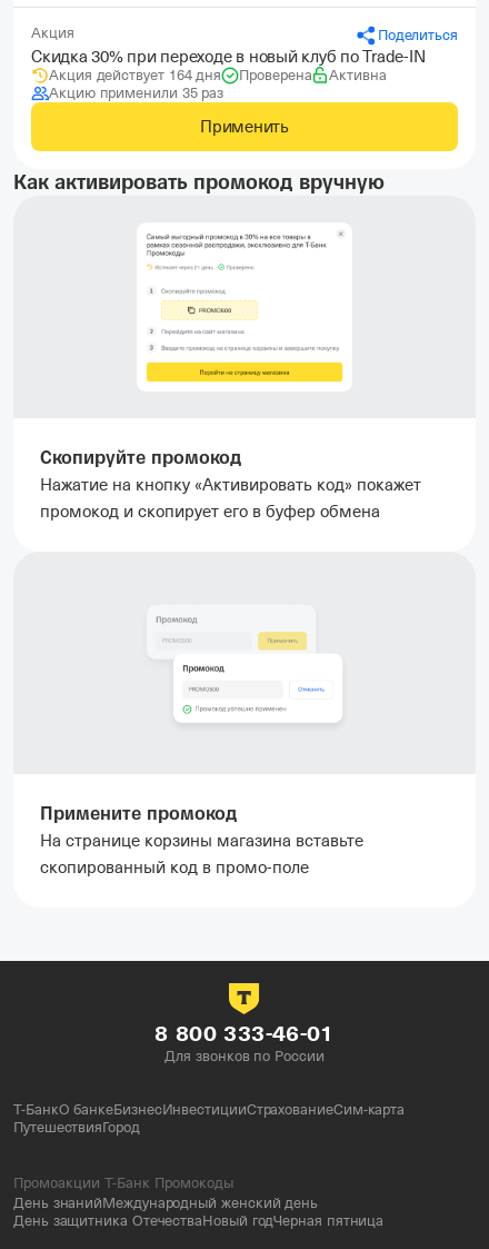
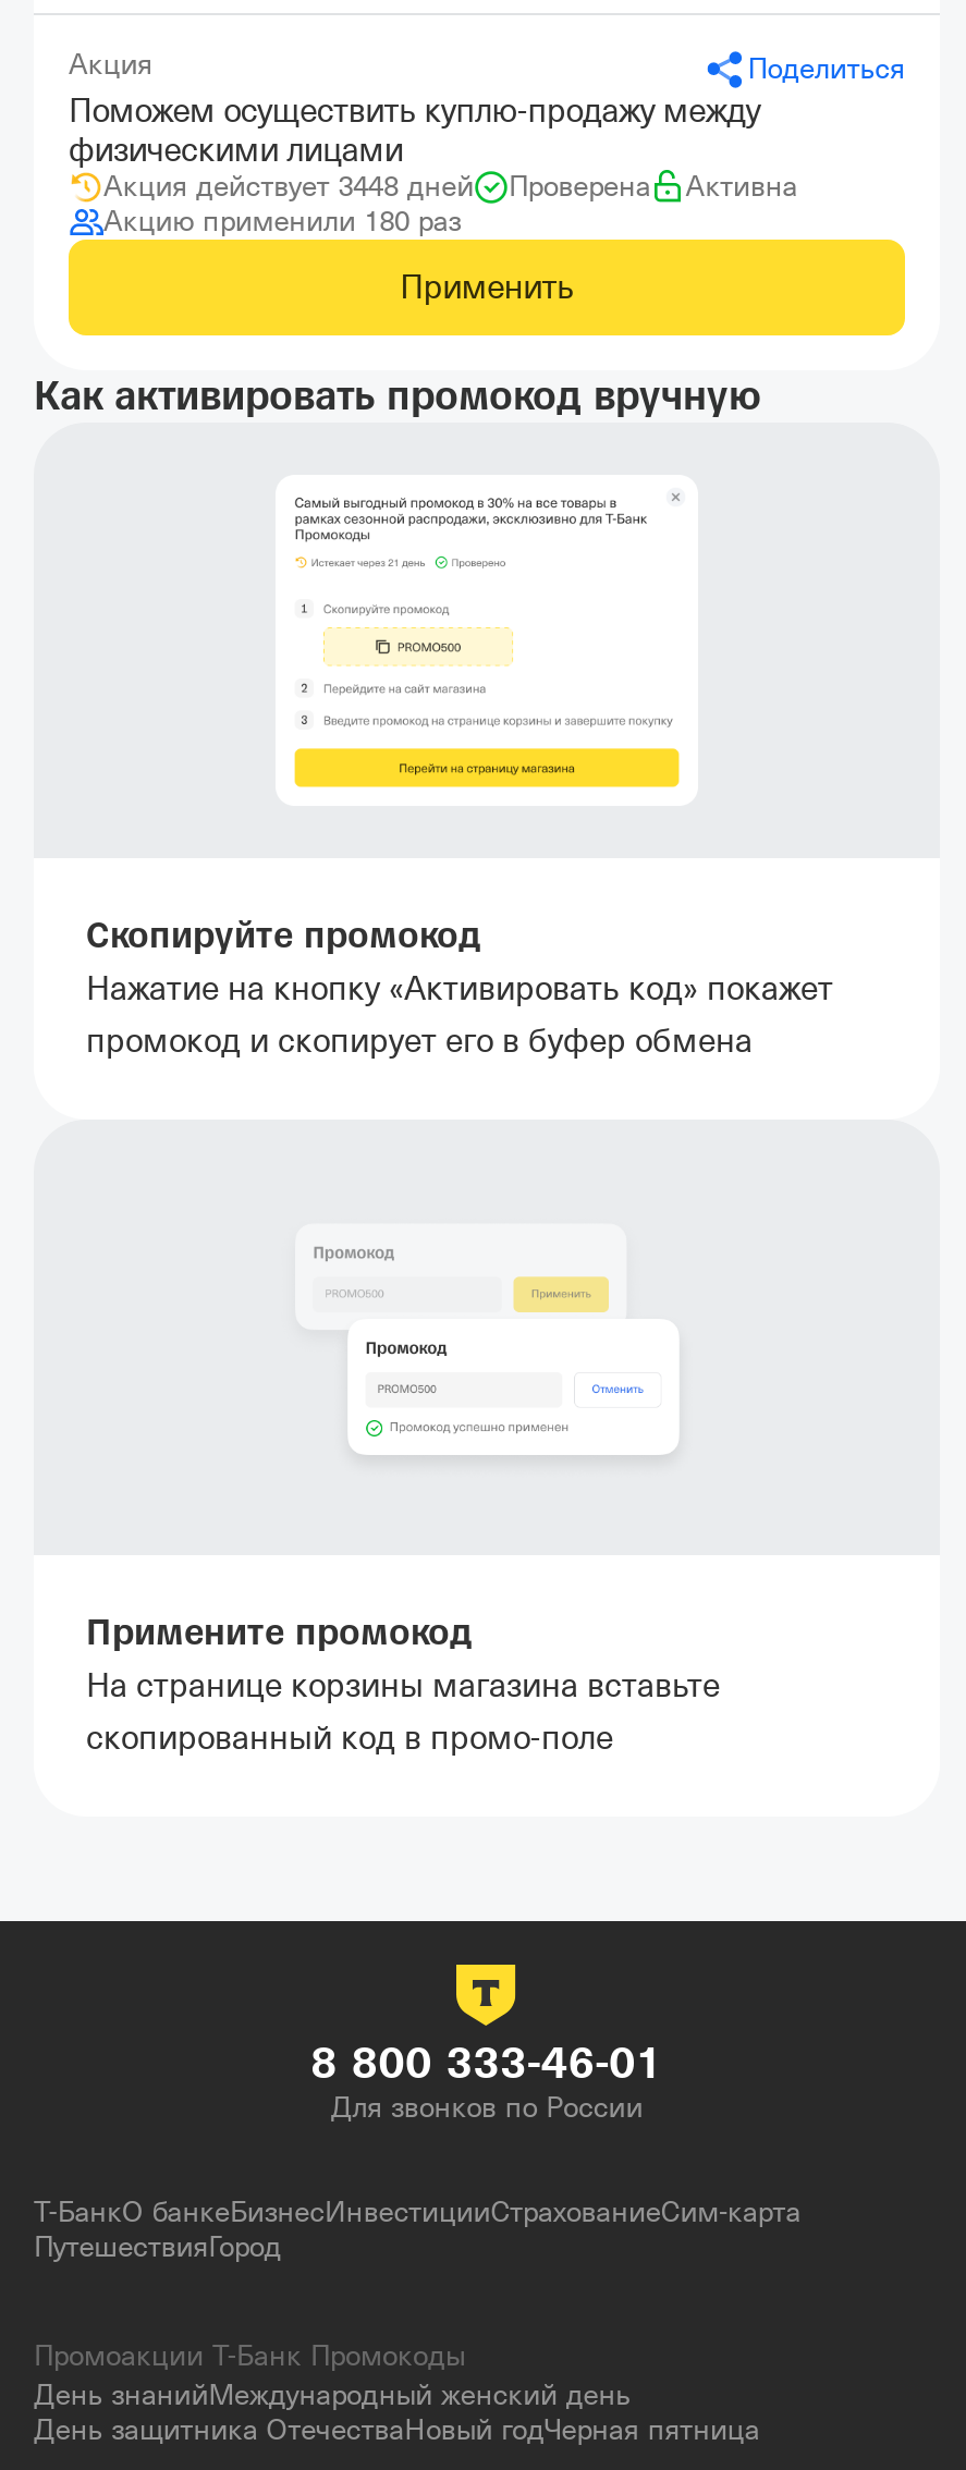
[31,48,425,83] Скидка 30% при переходе в новый клуб по Trade-IN | Акция действует 164 дня -> [69,94,760,203] Поможем осуществить куплю-продажу между | физическими лицами | Акция действует 3448 дней
[49,85,224,101] Акцию применили 35 раз -> [103,205,461,237] Акцию применили 180 раз

